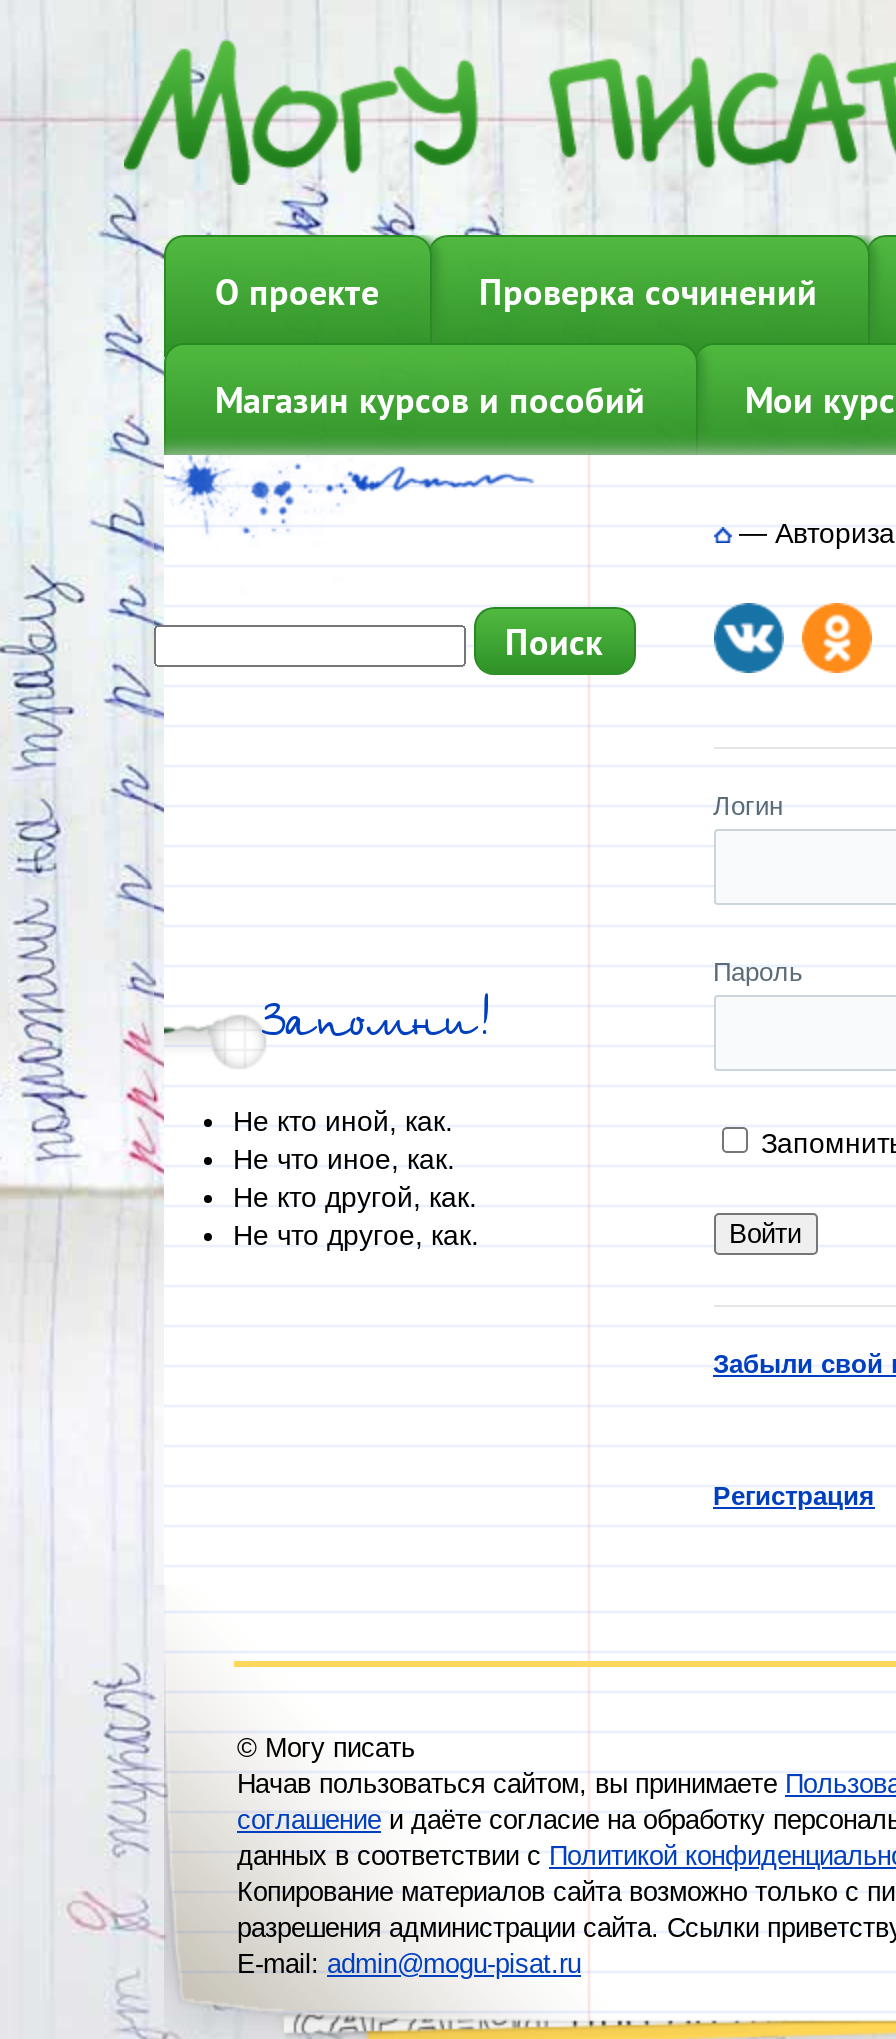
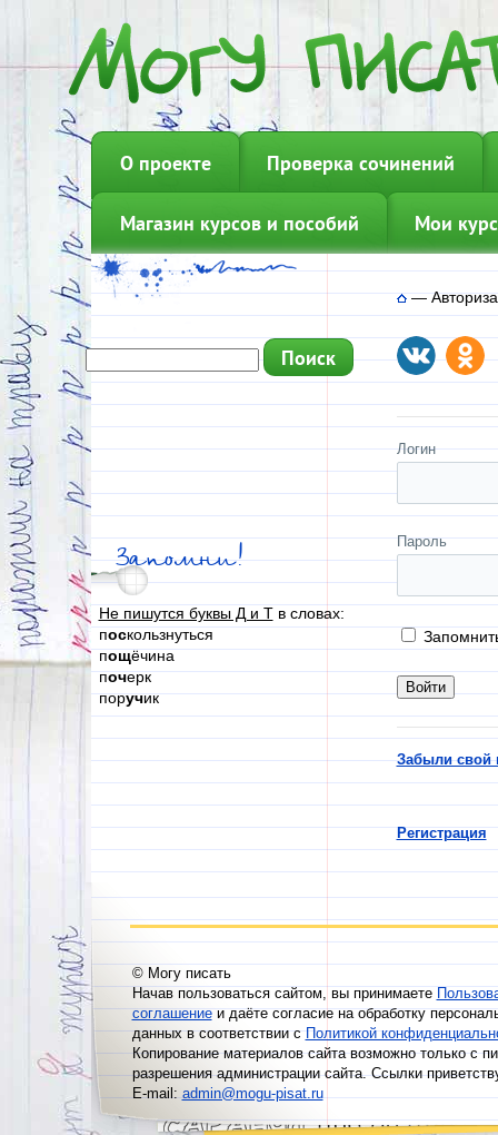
[233,1105,479,1251] Не кто иной, как. | Не что иное, как. | Не кто другой, как. | Не что другое, как. -> [85,604,344,707] Не пишутся буквы Д и Т в словах: | поскользнуться | пощёчина | почерк | поручик

